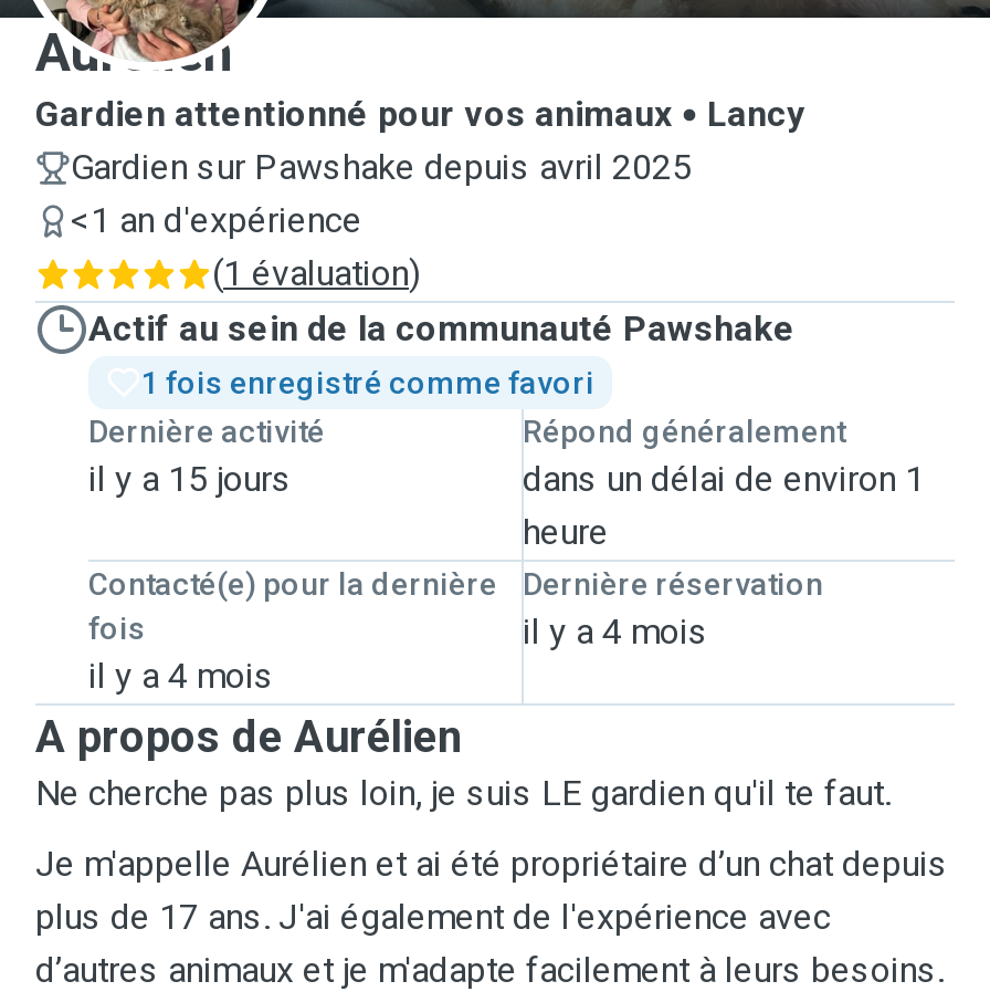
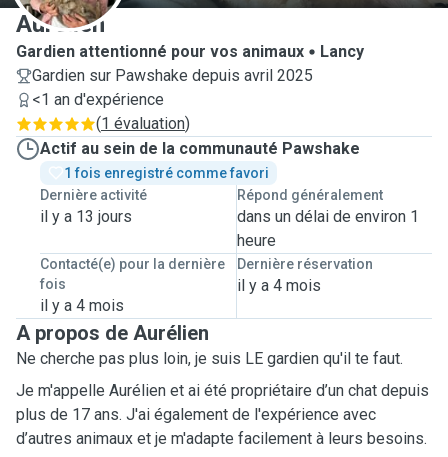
[88,458,292,500] il y a 15 jours -> [40,207,132,226] il y a 13 jours

